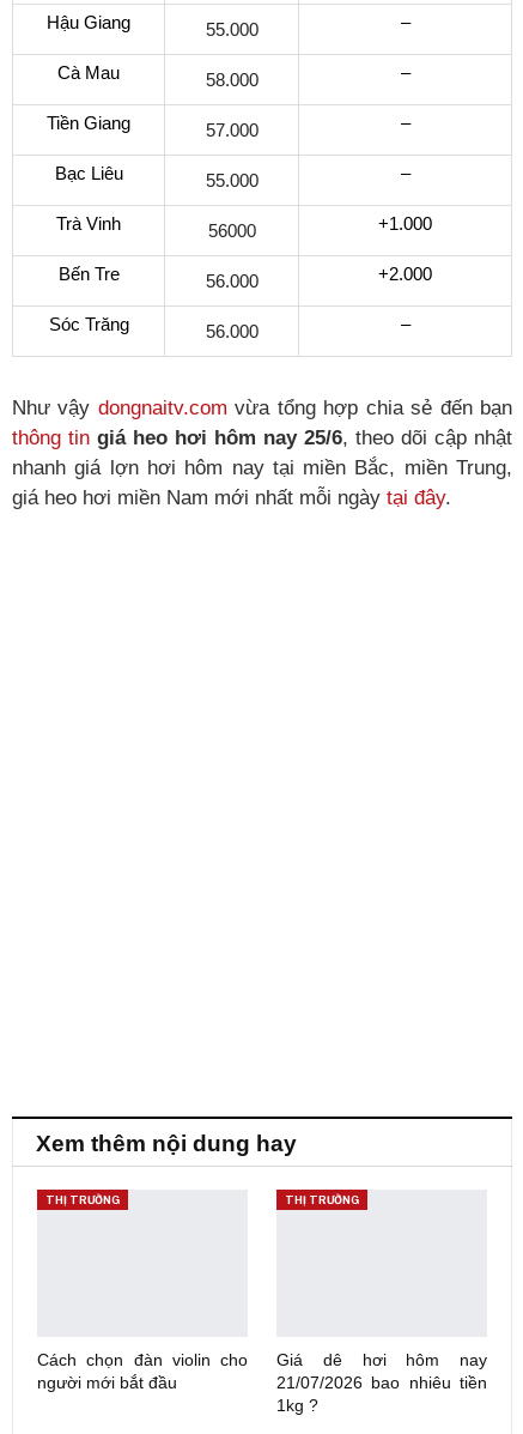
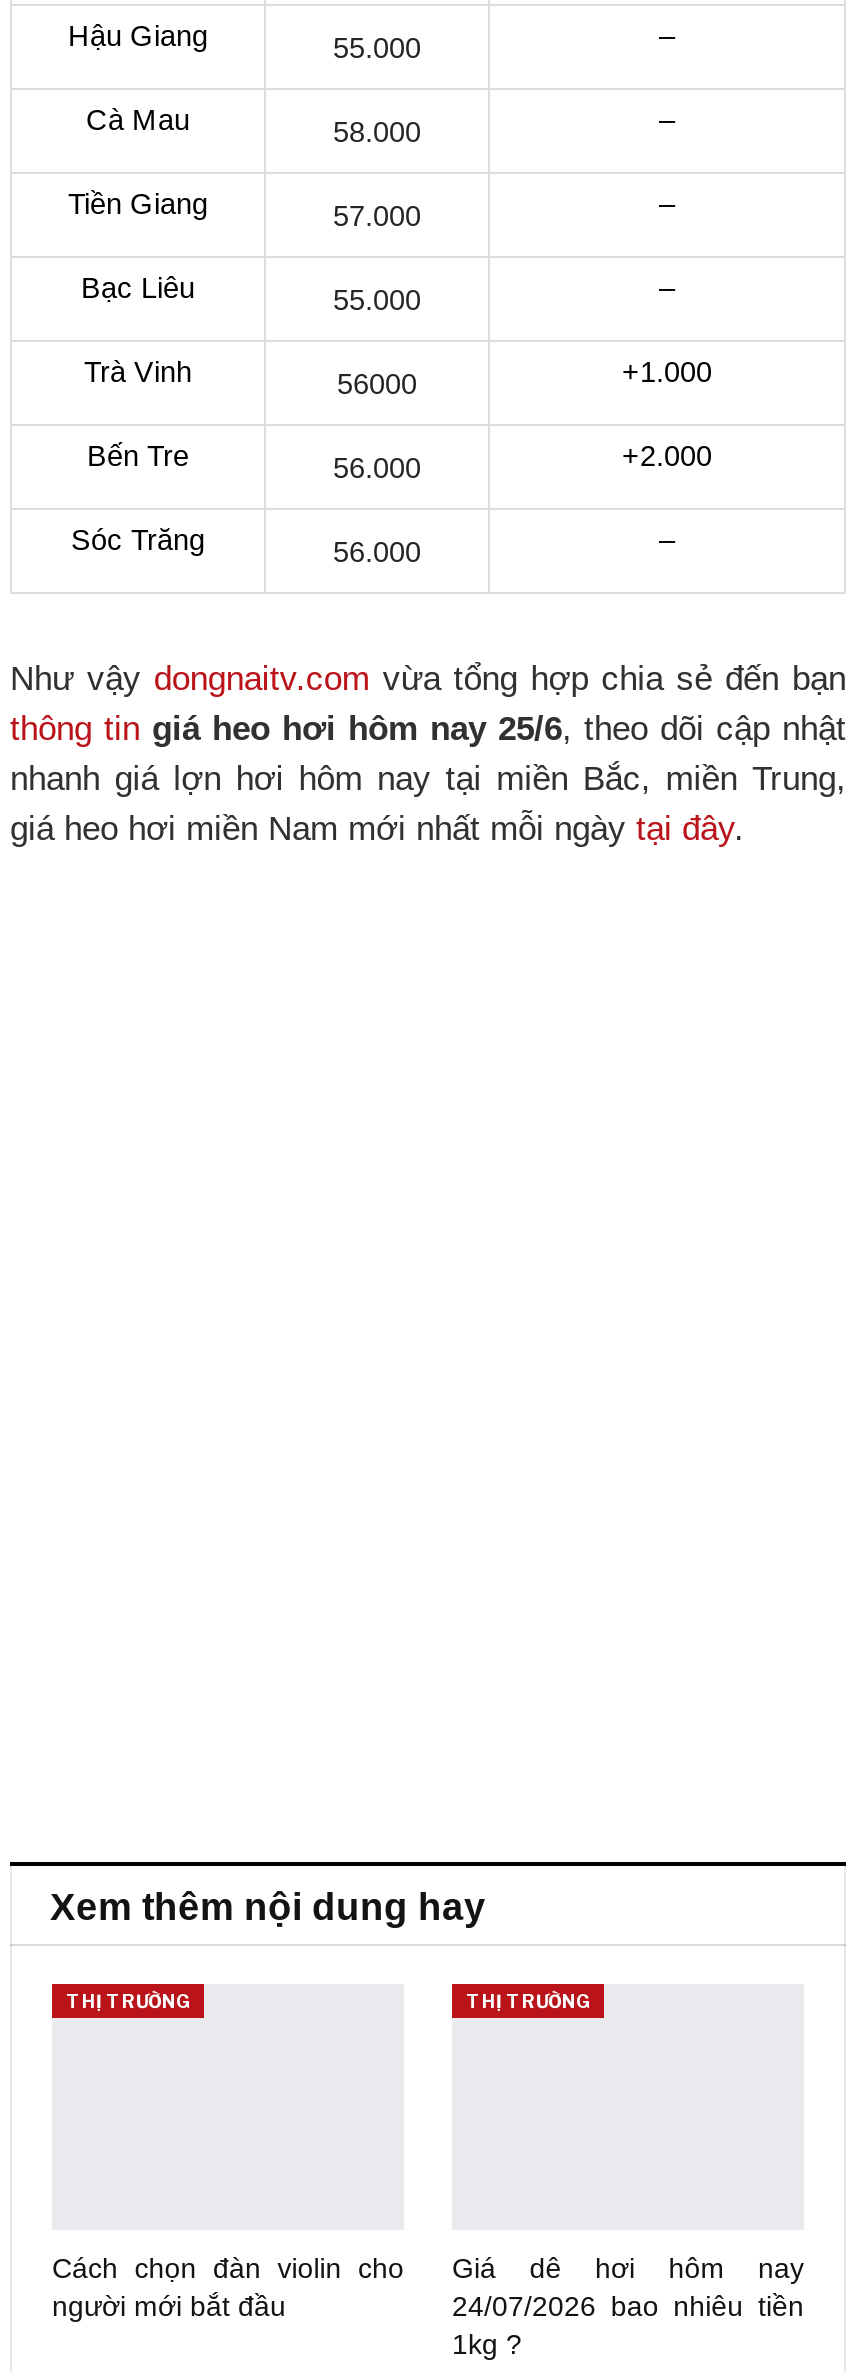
[276,1373,487,1392] 21/07/2026 bao nhiêu tiền -> [452,2289,804,2321] 24/07/2026 bao nhiêu tiền

